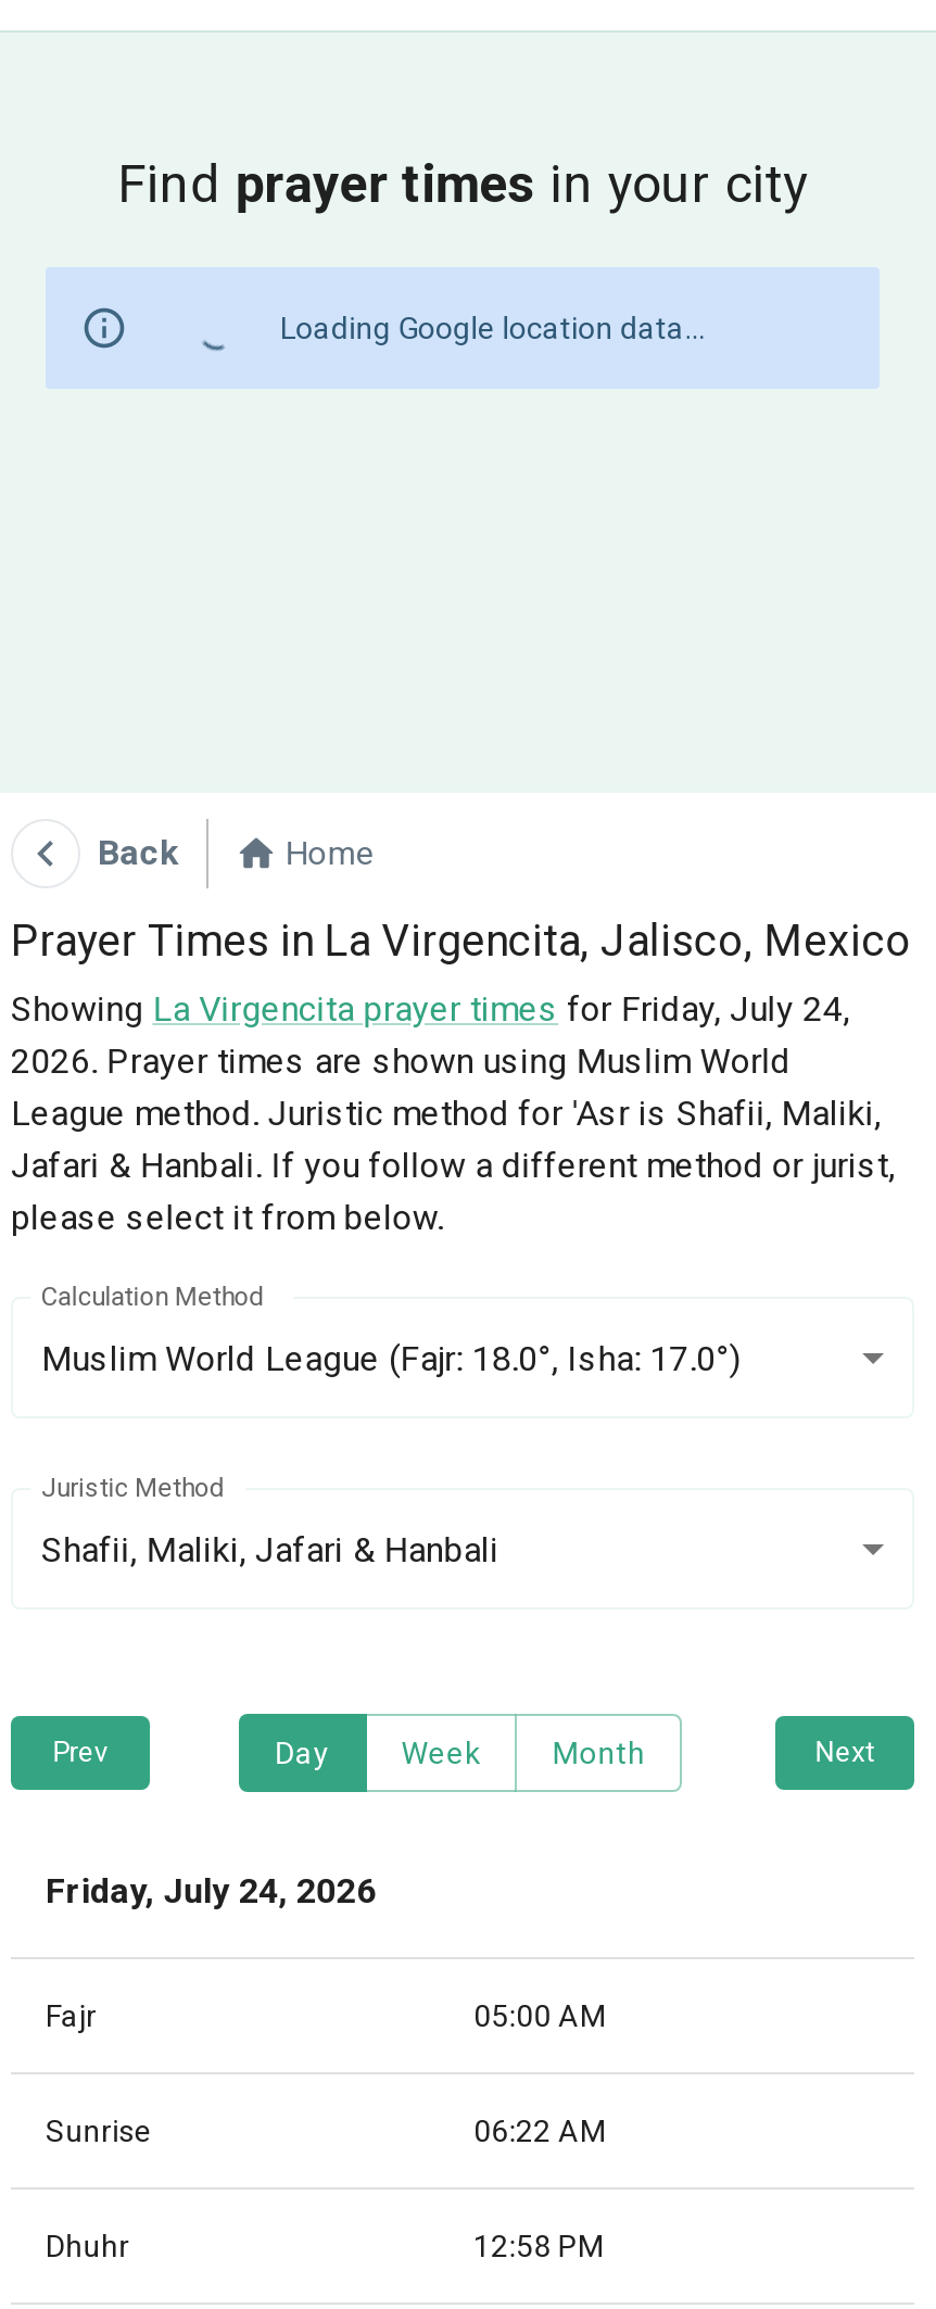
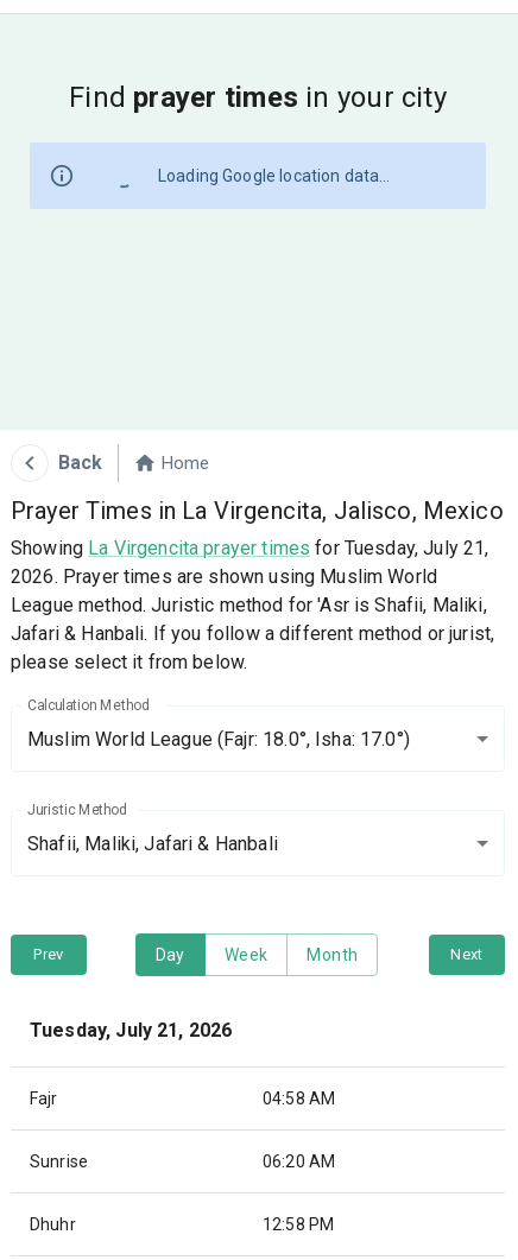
[11,988,850,1030] Showing La Virgencita prayer times for Friday, July 24, -> [11,537,489,559] Showing La Virgencita prayer times for Tuesday, July 21,
[46,1870,376,1911] Friday, July 24, 2026 -> [30,1019,232,1041] Tuesday, July 21, 2026
[473,1998,606,2033] 05:00 AM -> [263,1089,335,1108] 04:58 AM
[473,2114,606,2148] 06:22 AM -> [263,1152,335,1171] 06:20 AM

